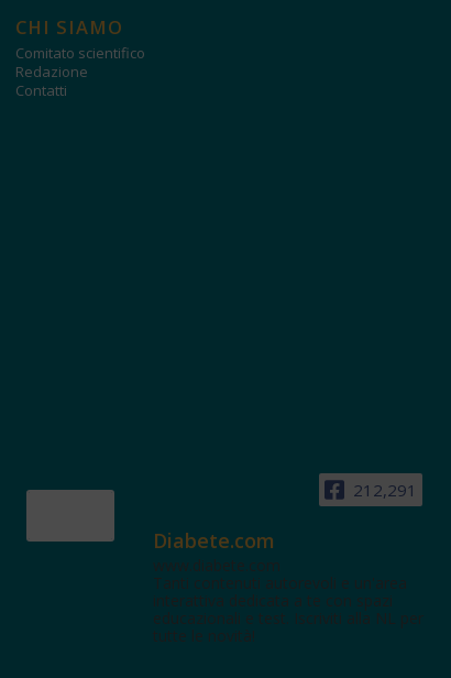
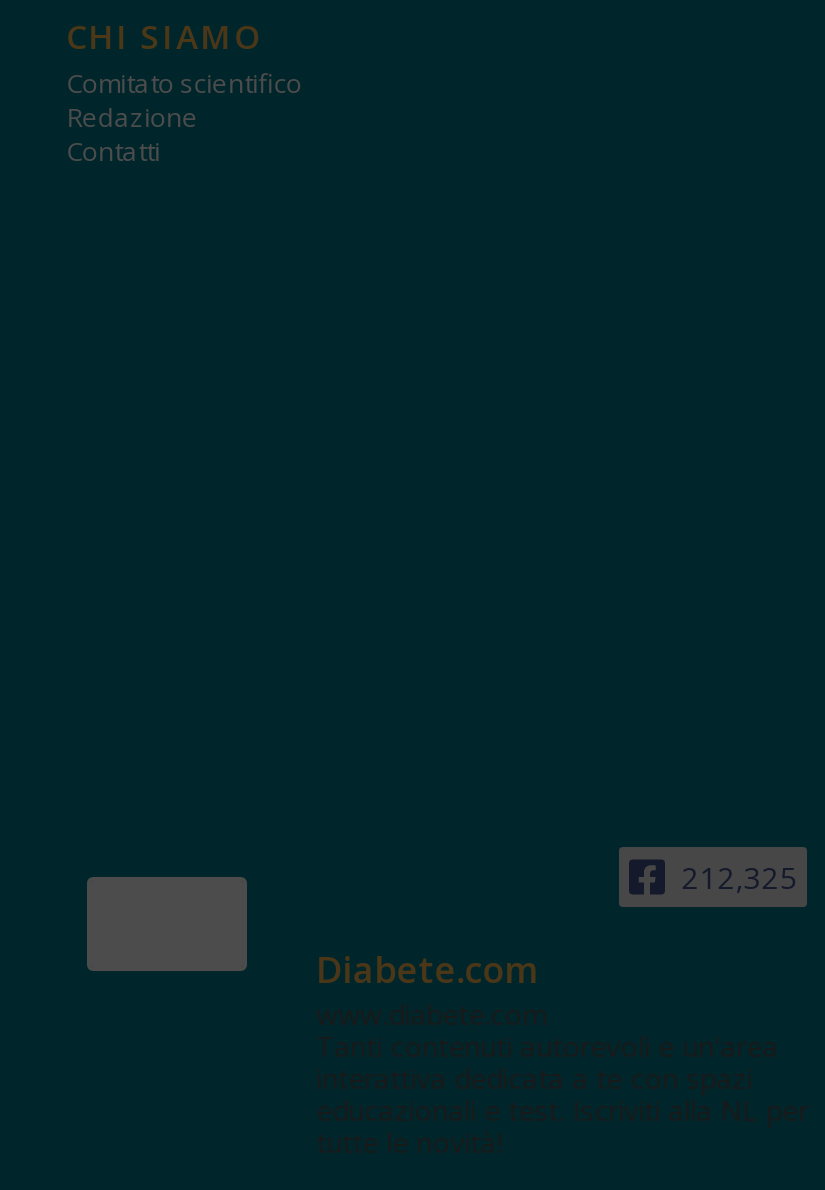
[354,478,417,500] 212,291 -> [682,856,798,896] 212,325

